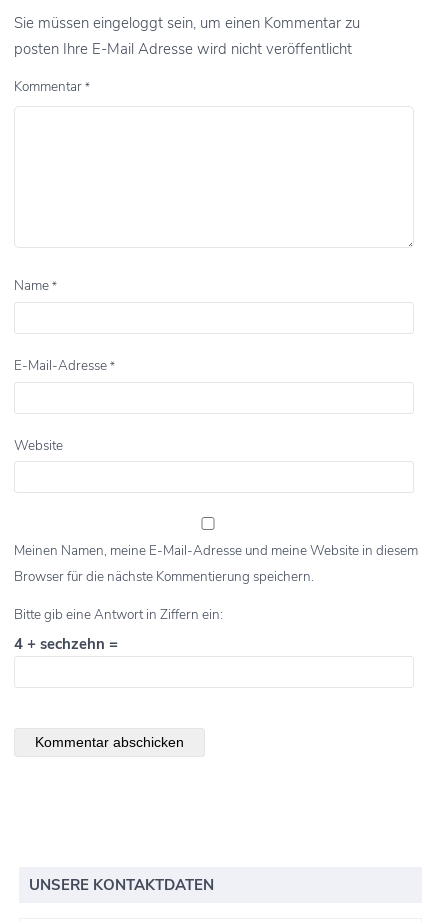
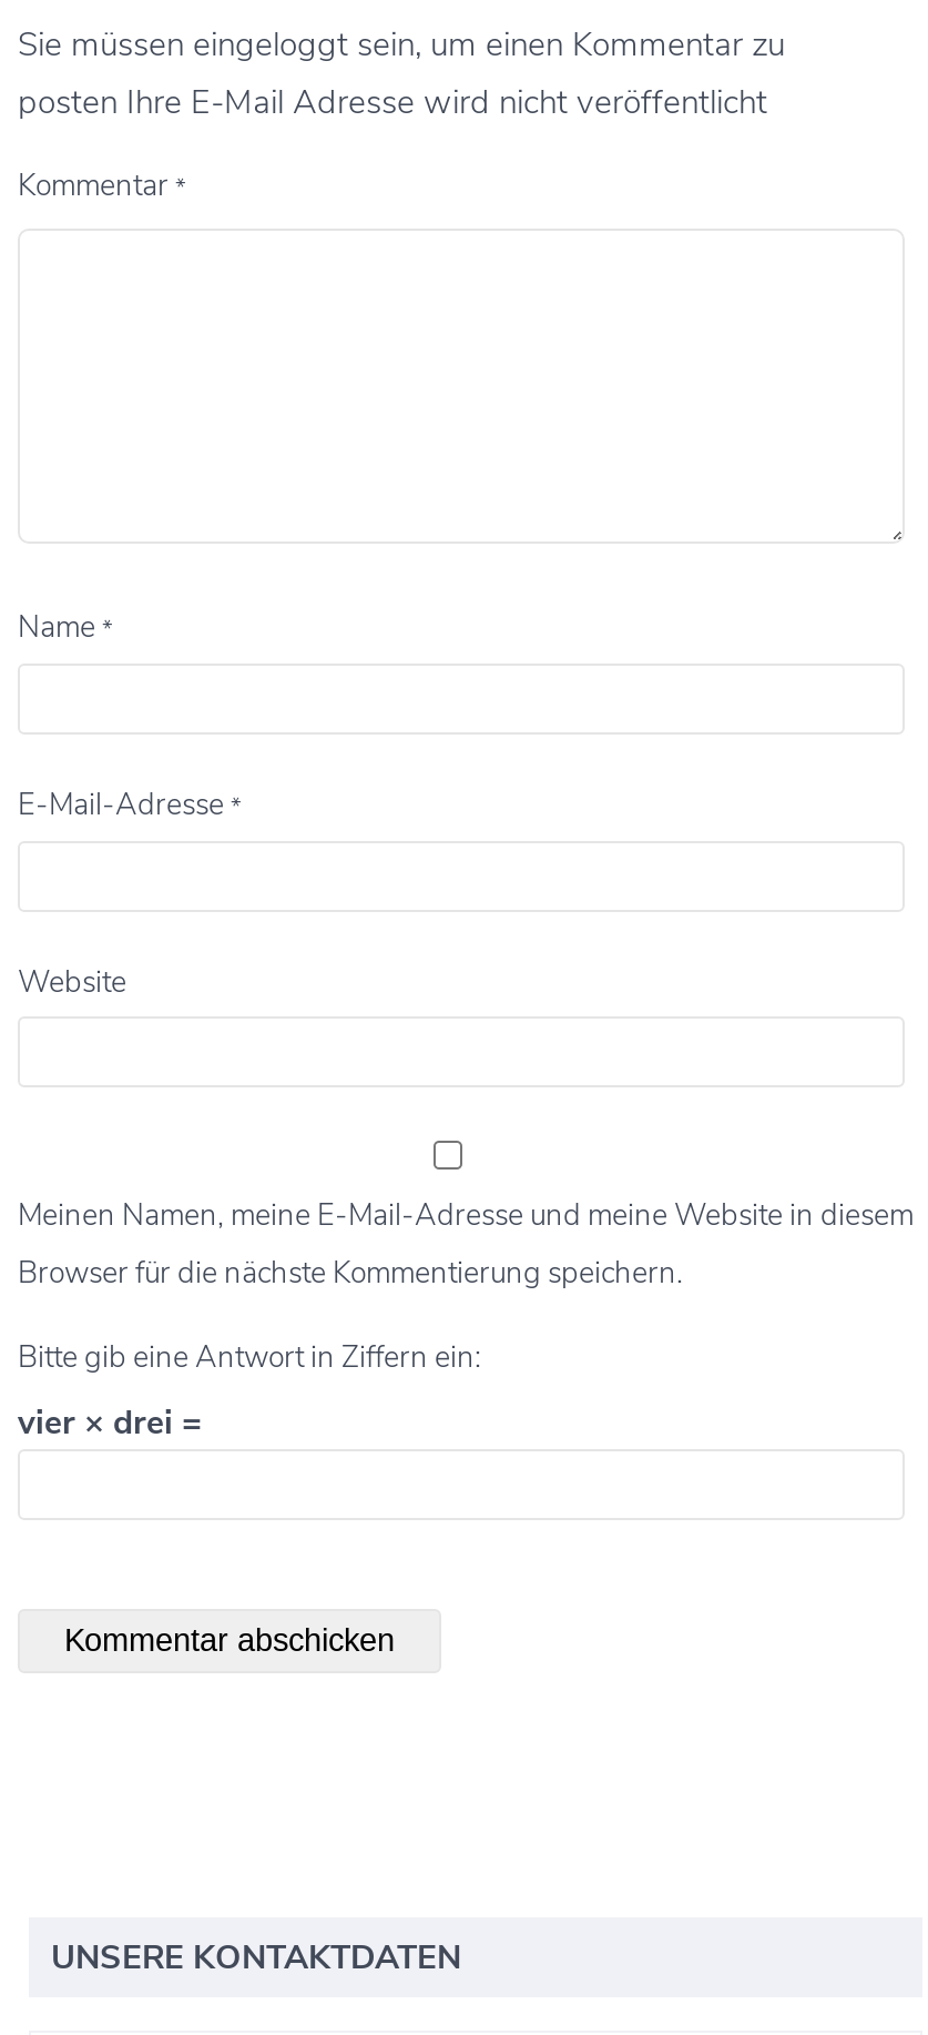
[14,634,118,654] 4 + sechzehn = -> [18,1402,202,1446] vier × drei =

